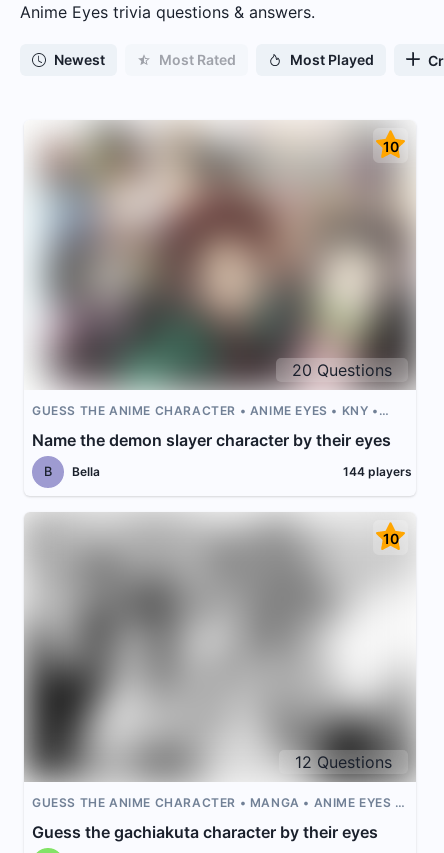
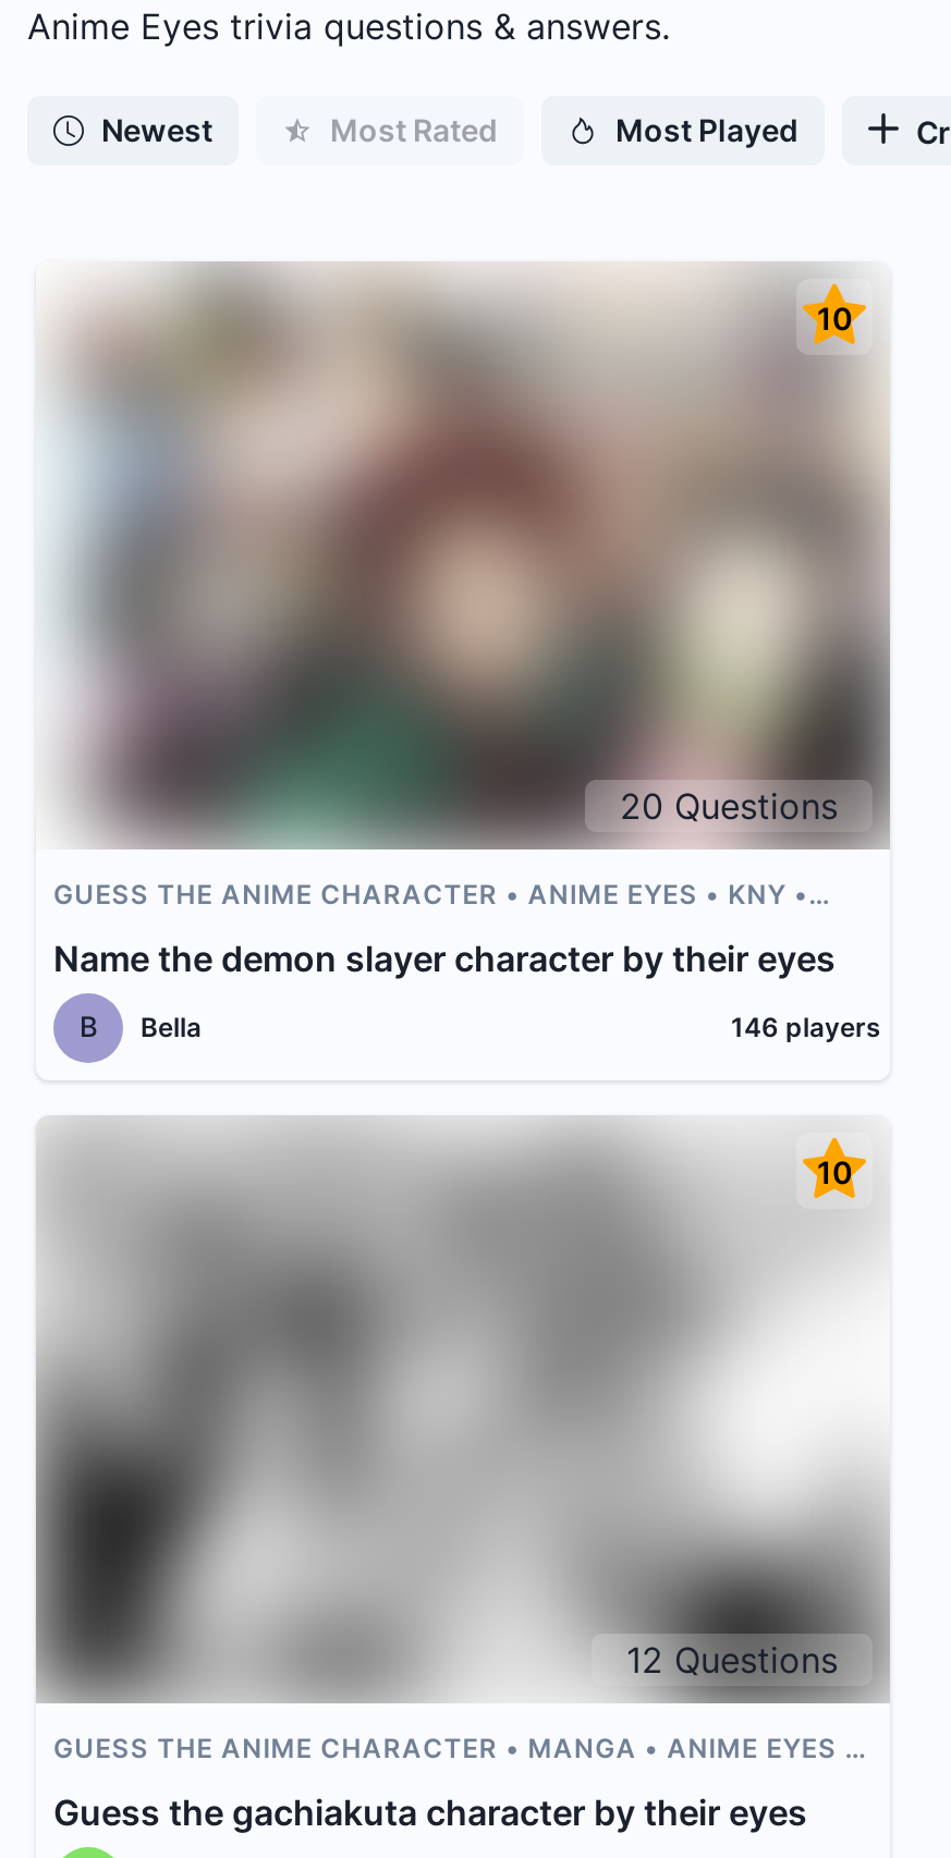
[343,464,412,479] 144 players -> [731,1011,881,1043] 146 players

